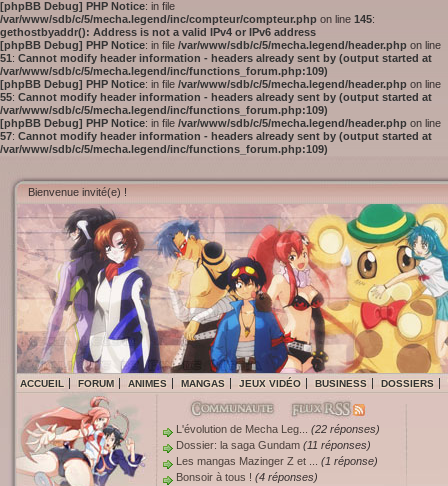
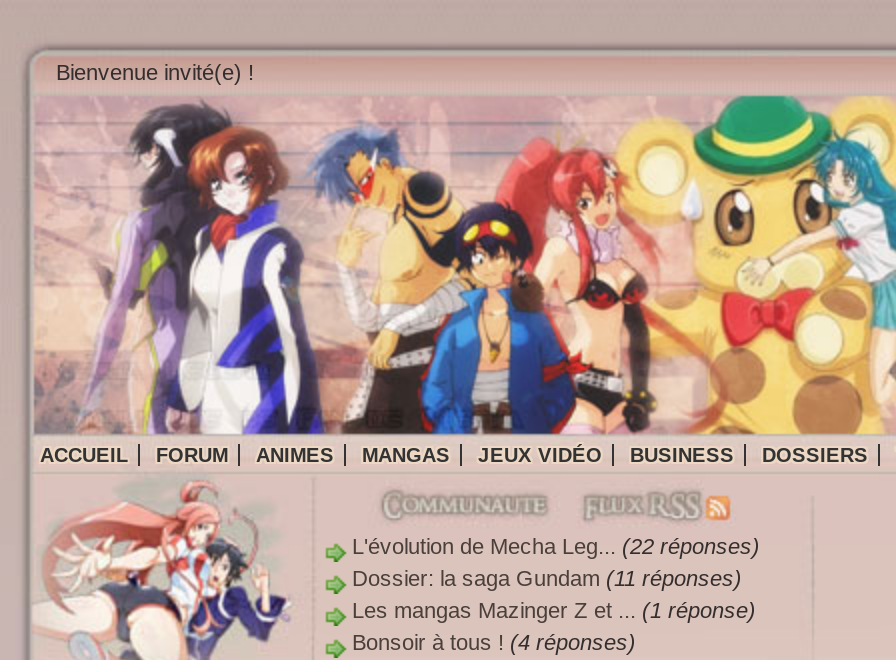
[0,0,441,155] [phpBB Debug] PHP Notice: in file | /var/www/sdb/c/5/mecha.legend/inc/compteur/compteur.php on line 145: | gethostbyaddr(): Address is not a valid IPv4 or IPv6 address | [phpBB Debug] PHP Notice: in file /var/www/sdb/c/5/mecha.legend/header.php on line | 51: Cannot modify header information - headers already sent by (output started at | /var/www/sdb/c/5/mecha.legend/inc/functions_forum.php:109) | [phpBB Debug] PHP Notice: in file /var/www/sdb/c/5/mecha.legend/header.php on line | 55: Cannot modify header information - headers already sent by (output started at | /var/www/sdb/c/5/mecha.legend/inc/functions_forum.php:109) | [phpBB Debug] PHP Notice: in file /var/www/sdb/c/5/mecha.legend/header.php on line | 57: Cannot modify header information - headers already sent by (output started at | /var/www/sdb/c/5/mecha.legend/inc/functions_forum.php:109) -> none

